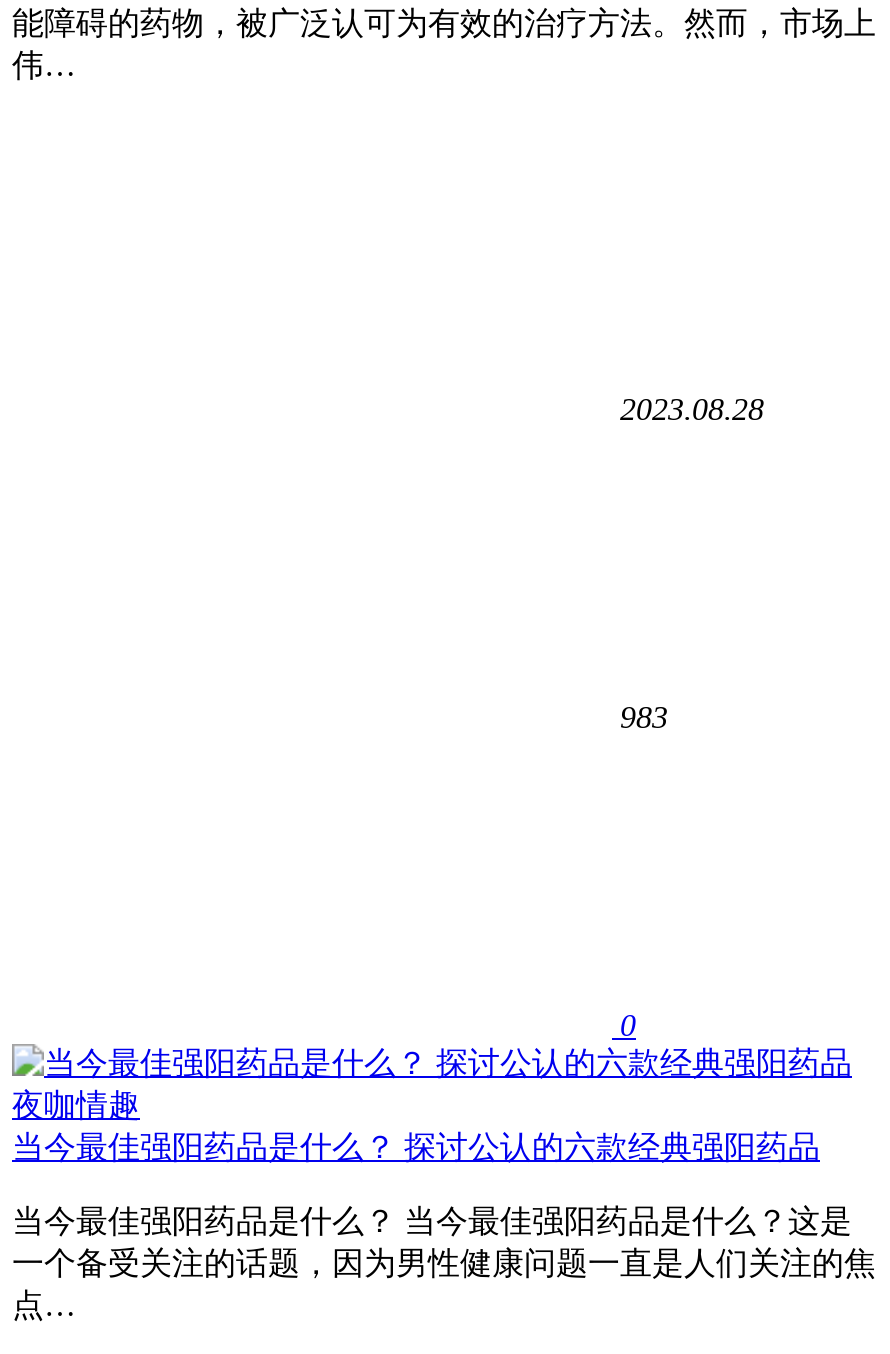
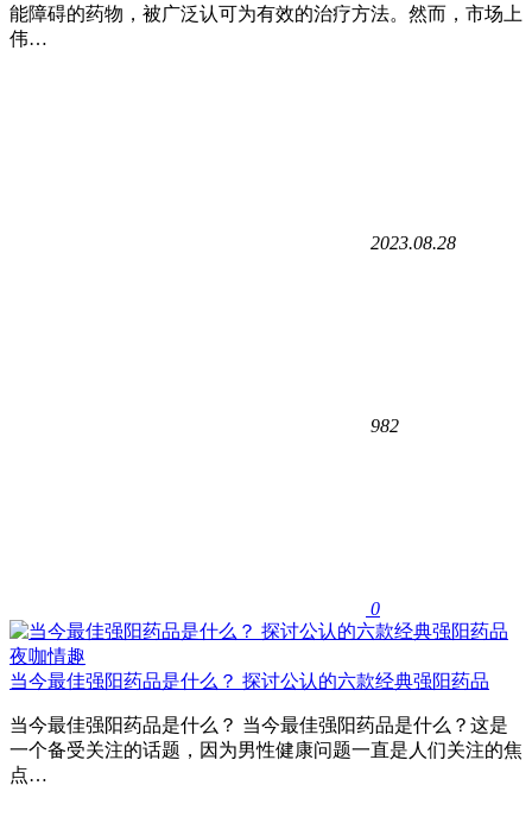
[620,700,668,734] 983 -> [370,416,399,436] 982

